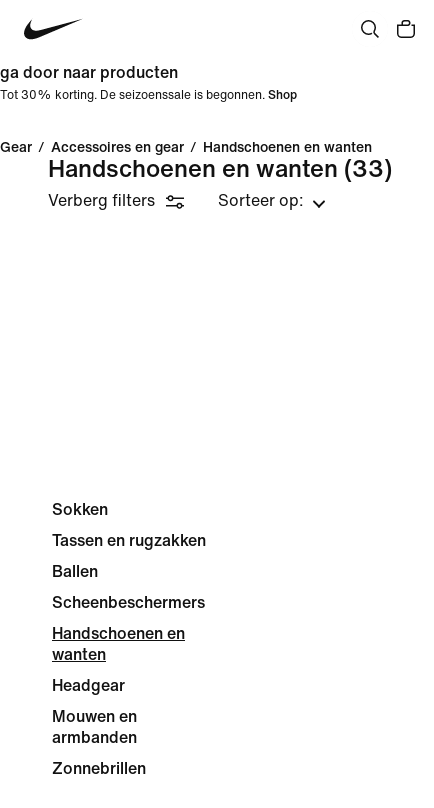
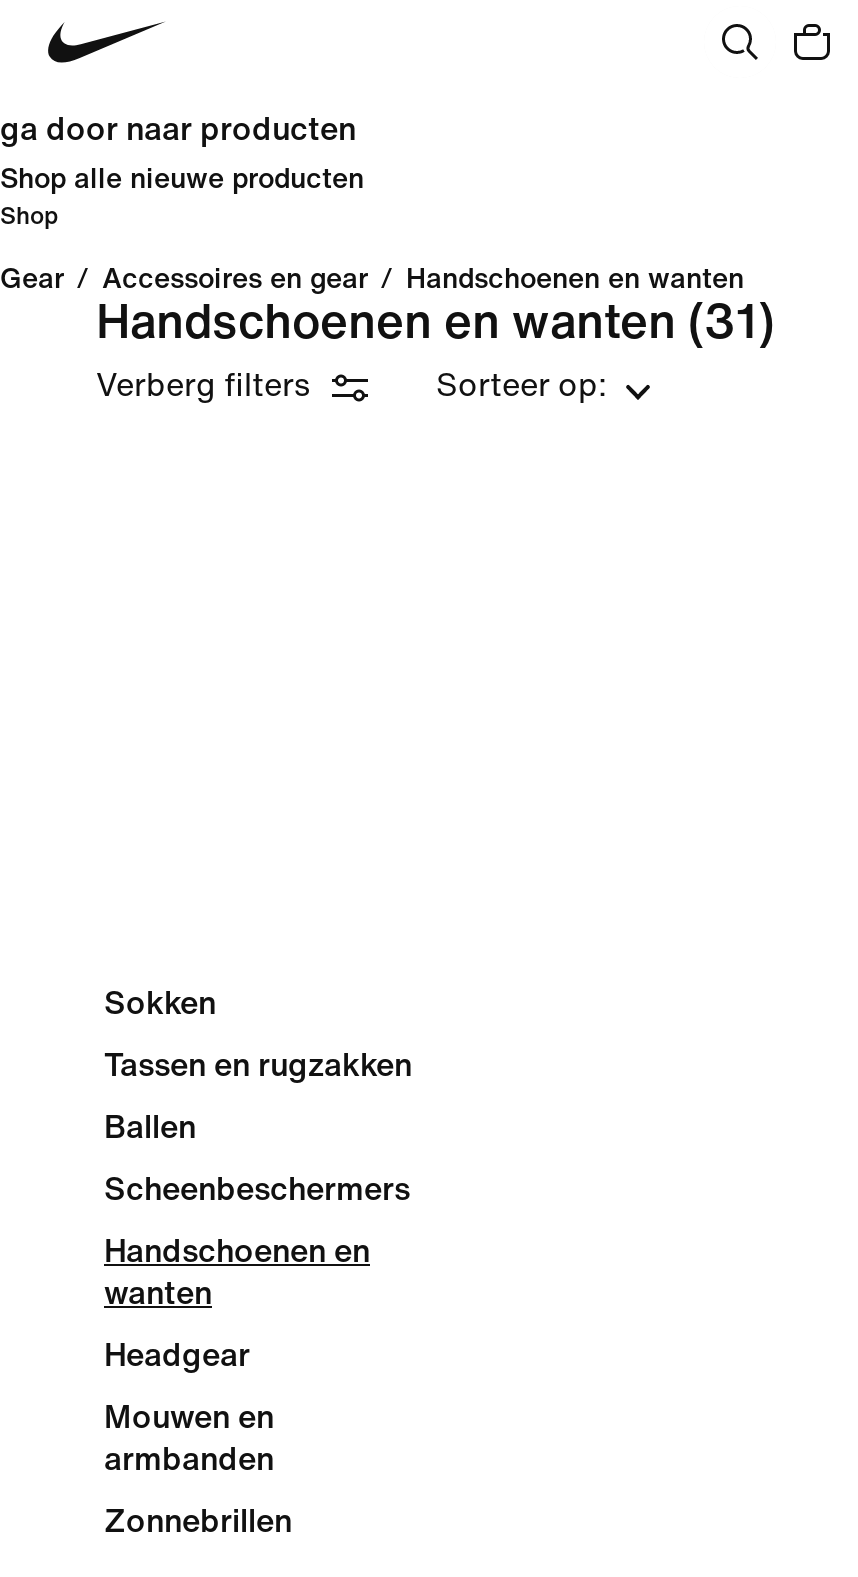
[0,89,297,102] Tot 30% korting. De seizoenssale is begonnen. Shop -> [0,164,364,230] Shop alle nieuwe producten | Shop
[48,157,392,182] Handschoenen en wanten (33) -> [96,298,774,348] Handschoenen en wanten (31)

